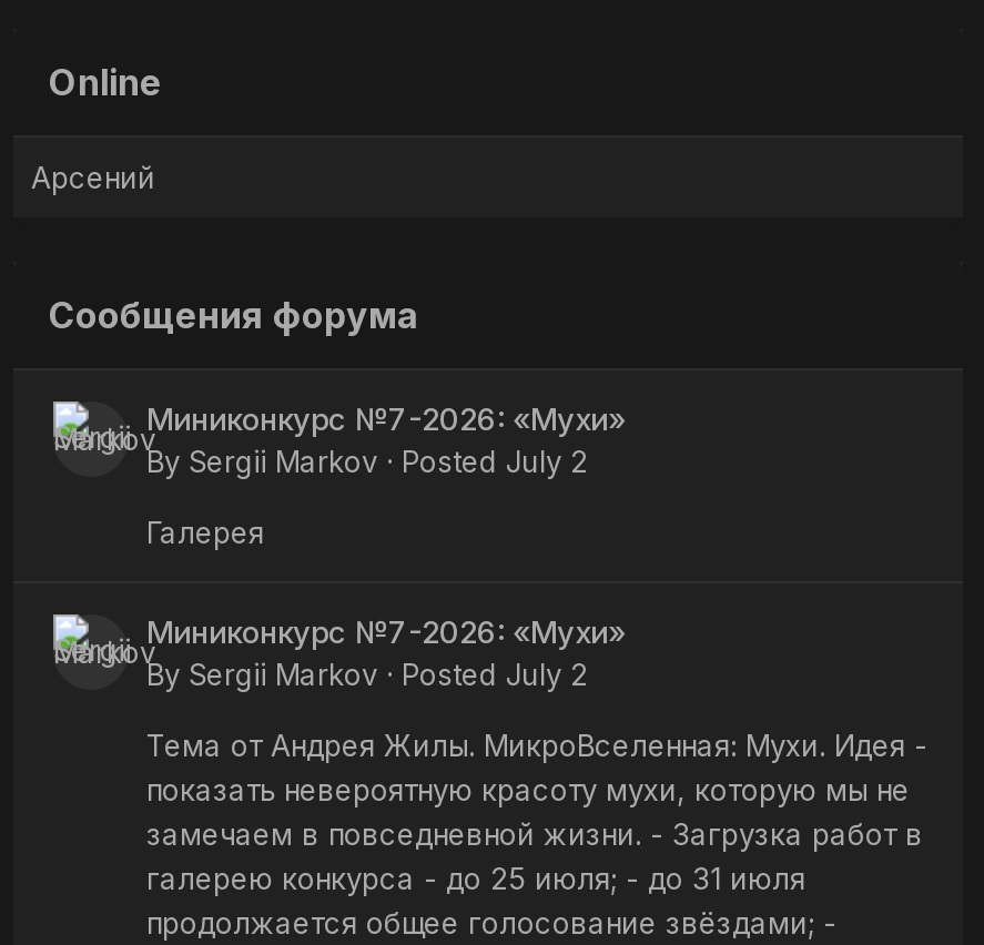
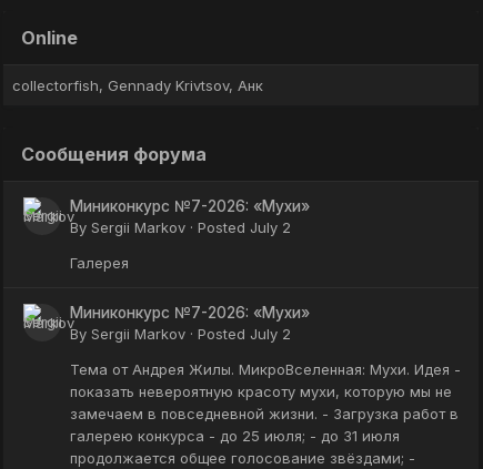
[31,159,155,195] Арсений -> [12,76,263,94] collectorfish Gennady Krivtsov Анк

